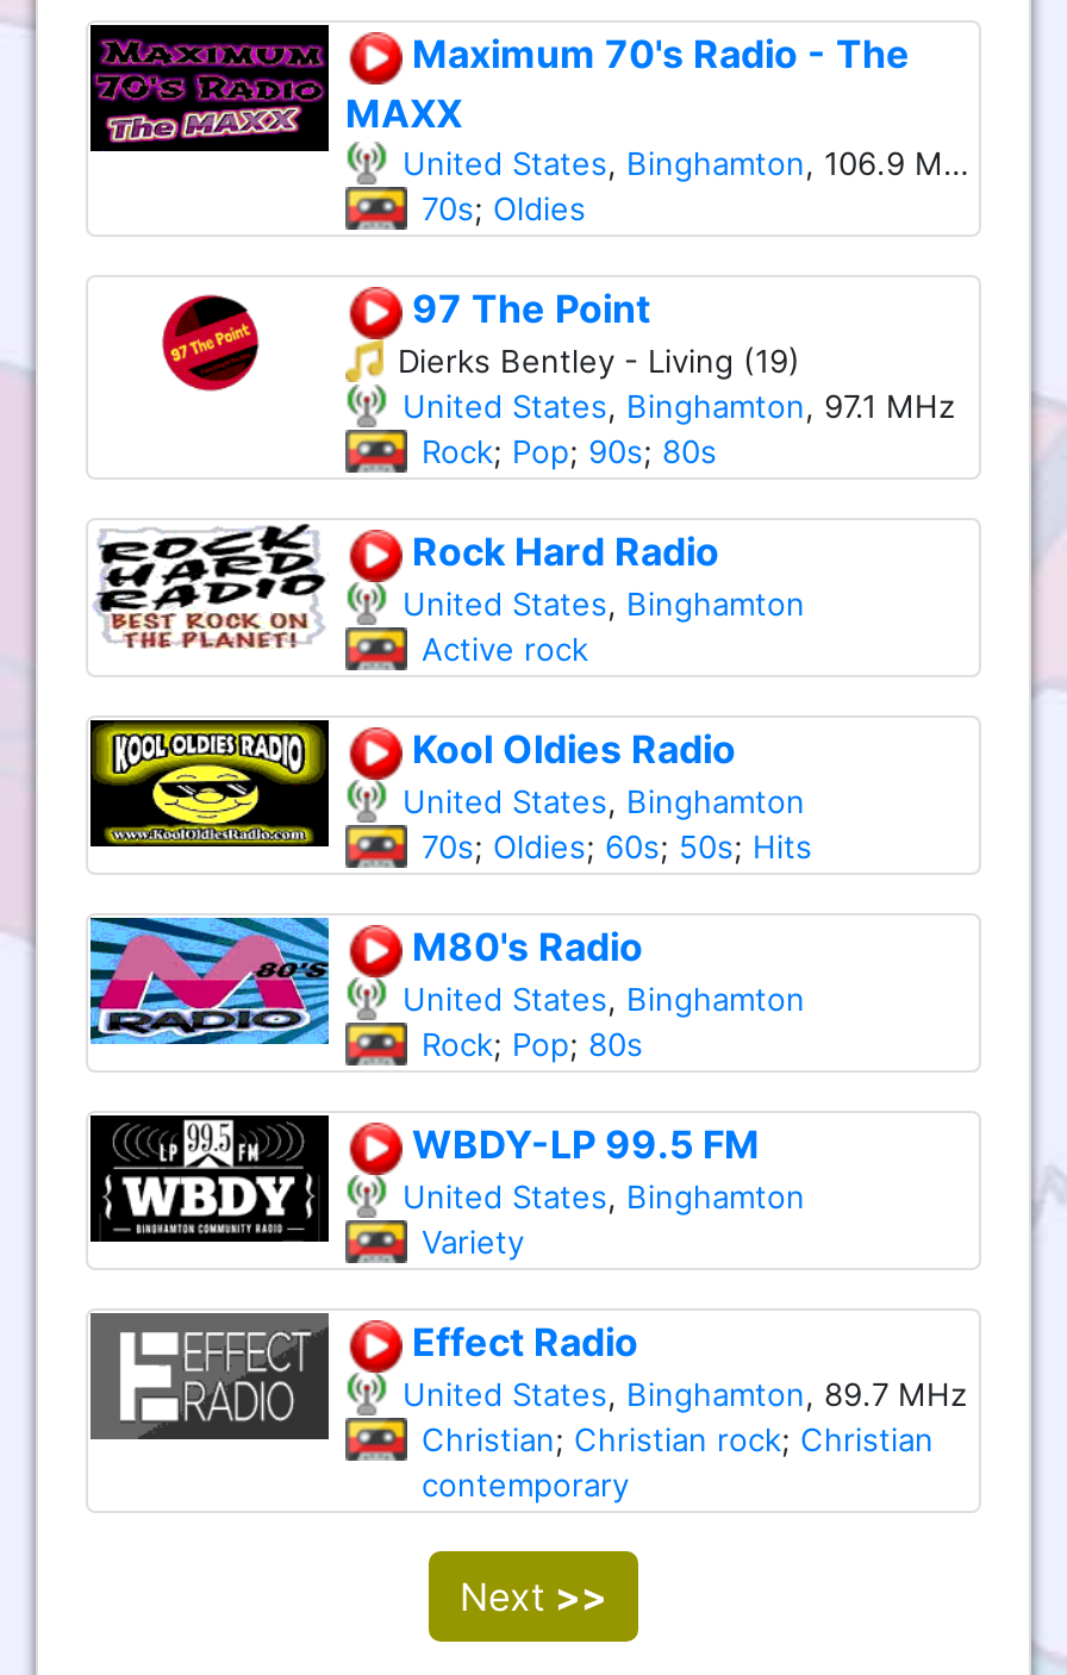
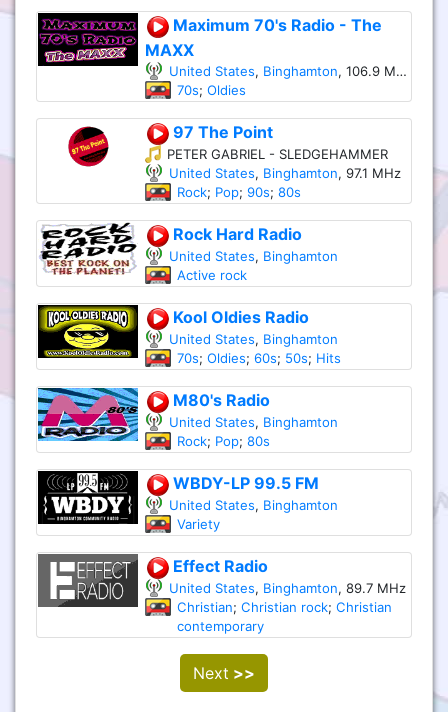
[398,341,800,379] Dierks Bentley - Living (19) -> [167,146,388,162] PETER GABRIEL - SLEDGEHAMMER

